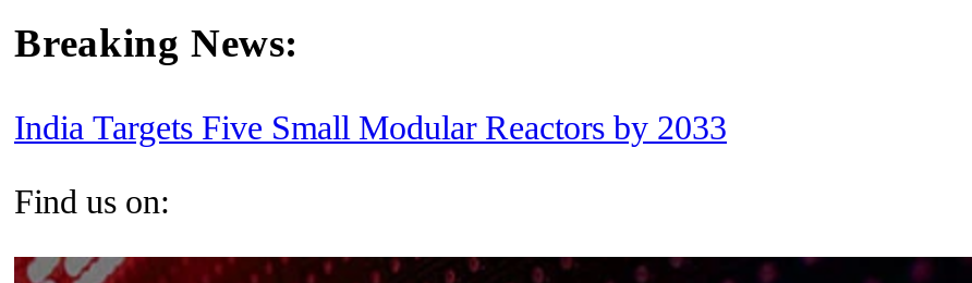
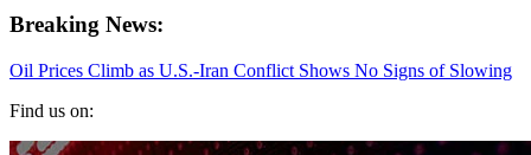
[14,109,727,146] India Targets Five Small Modular Reactors by 2033 -> [9,60,512,80] Oil Prices Climb as U.S.-Iran Conflict Shows No Signs of Slowing

